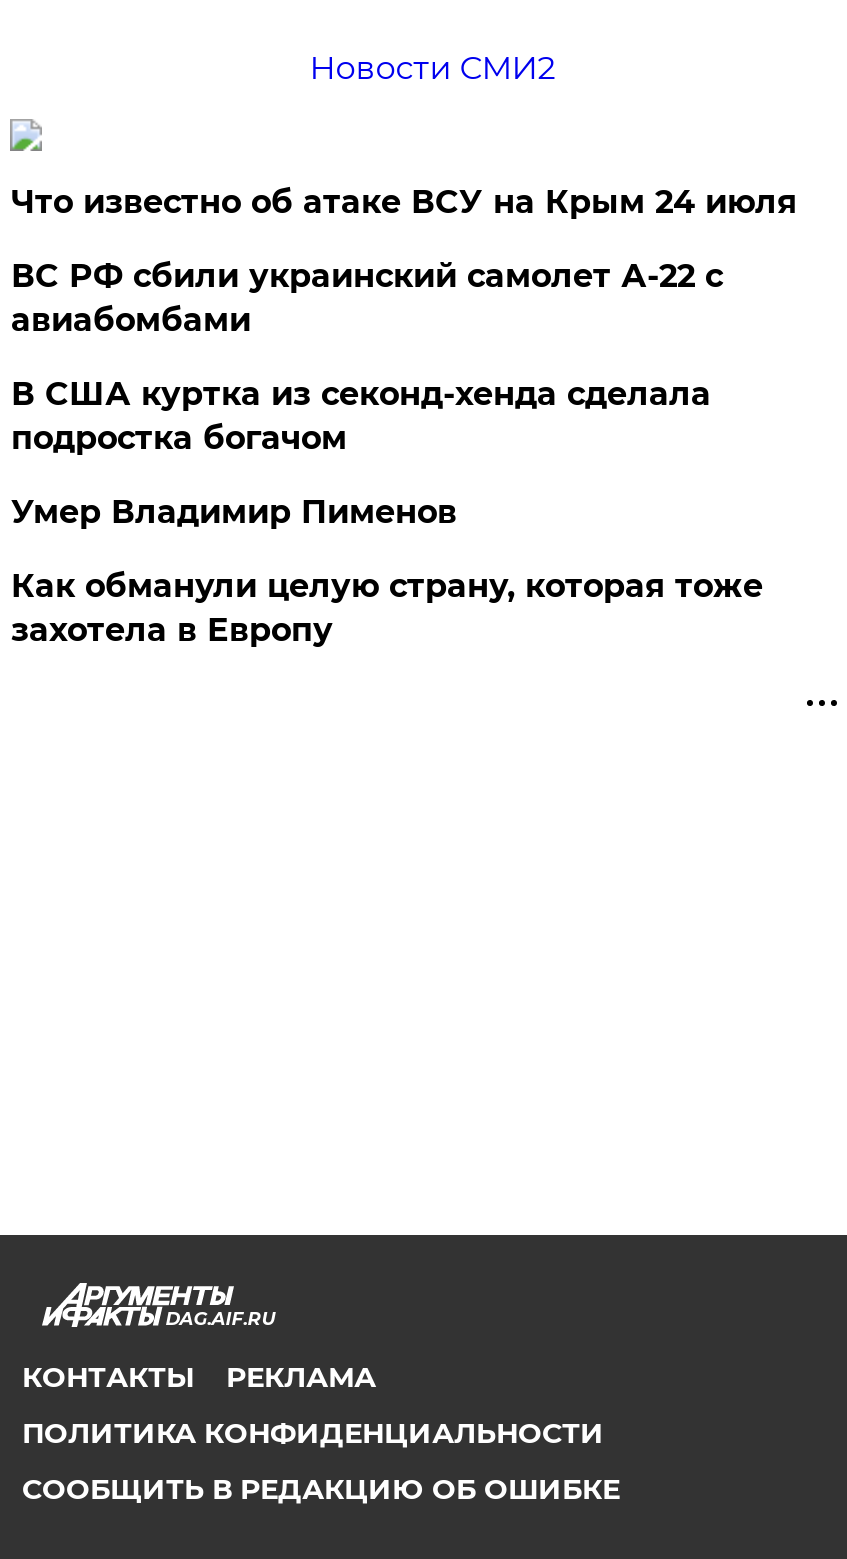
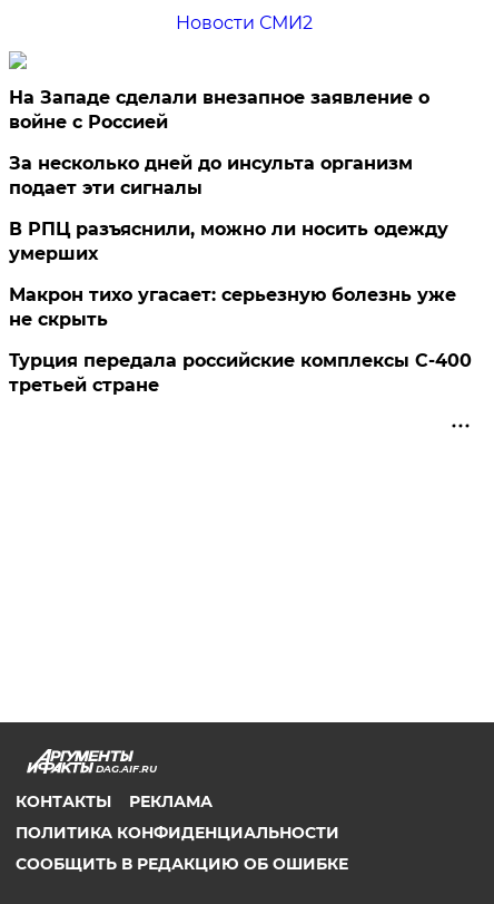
[11,183,797,221] Что известно об атаке ВСУ на Крым 24 июля -> [9,87,430,133] На Западе сделали внезапное заявление о | войне с Россией
[11,257,723,339] ВС РФ сбили украинский самолет А-22 с | авиабомбами -> [9,153,413,198] За несколько дней до инсульта организм | подает эти сигналы
[11,375,711,457] В США куртка из секонд-хенда сделала | подростка богачом -> [9,218,449,264] В РПЦ разъяснили, можно ли носить одежду | умерших
[11,493,457,531] Умер Владимир Пименов -> [9,284,457,330] Макрон тихо угасает: серьезную болезнь уже | не скрыть
[11,567,763,649] Как обманули целую страну, которая тоже | захотела в Европу -> [9,350,472,396] Турция передала российские комплексы С-400 | третьей стране

